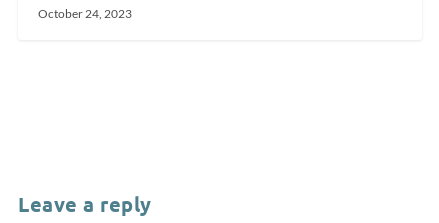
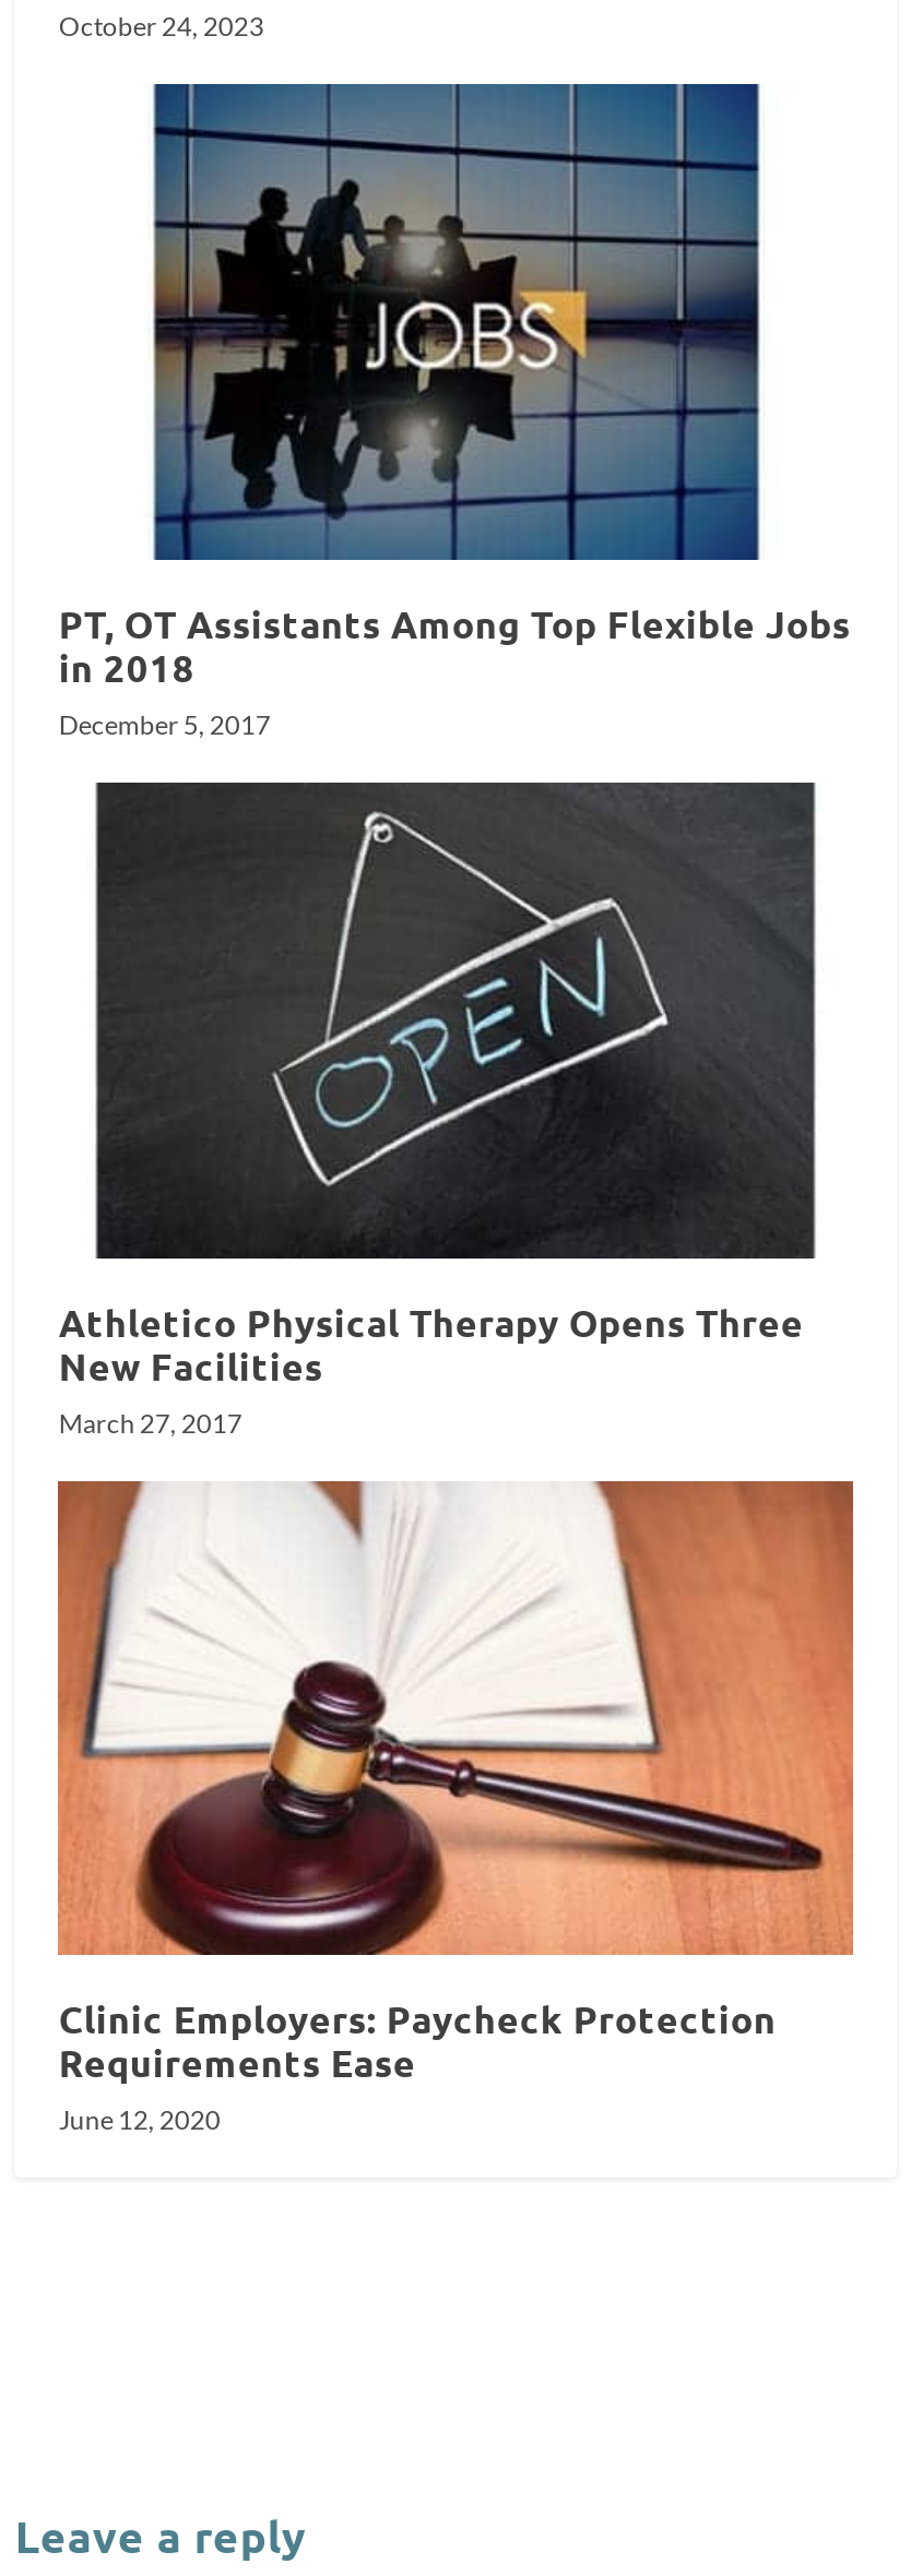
none -> [56,1478,855,2137] [image] | Clinic Employers: Paycheck Protection | Requirements Ease | June 12, 2020
none -> [59,81,851,741] [image] | PT, OT Assistants Among Top Flexible Jobs | in 2018 | December 5, 2017
none -> [59,779,818,1439] [image] | Athletico Physical Therapy Opens Three | New Facilities | March 27, 2017

